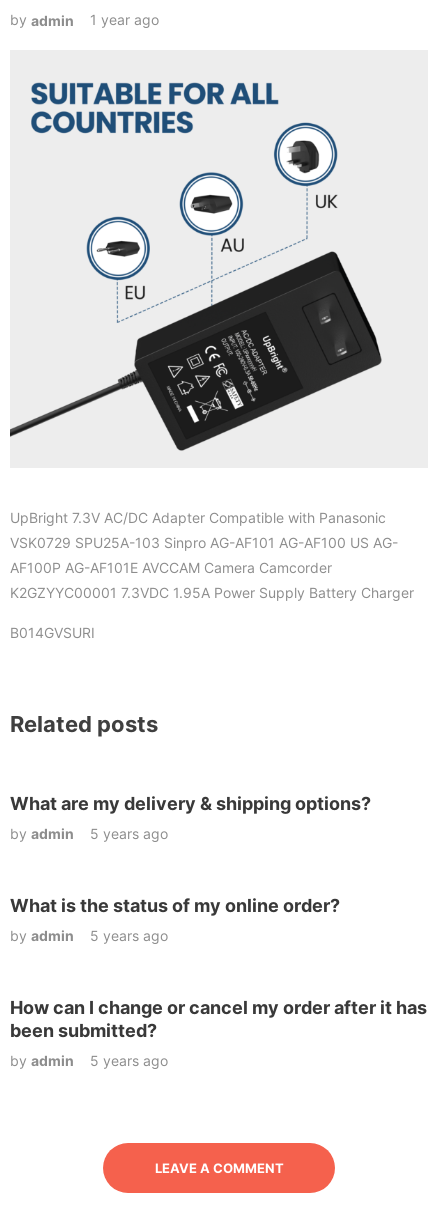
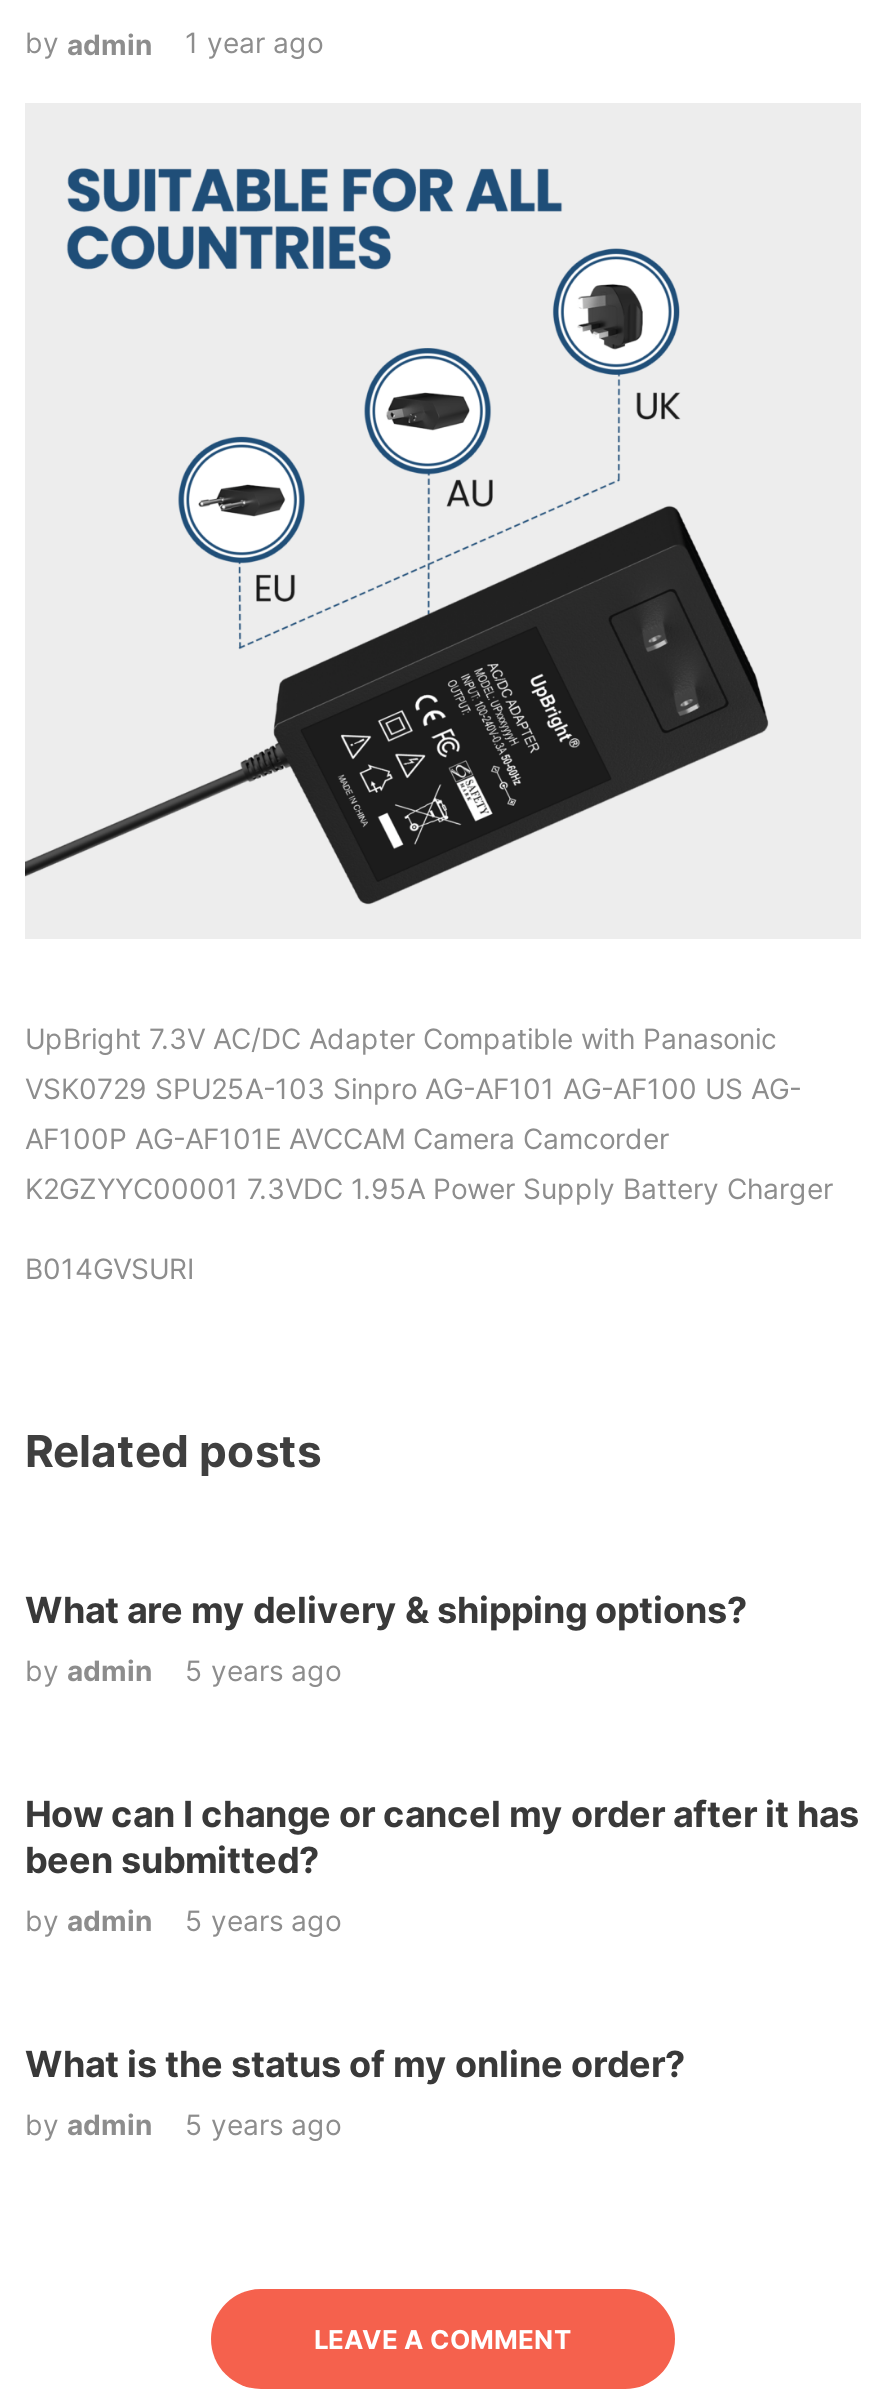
moved [10,895,340,916] -> [25,2043,685,2085]: What is the status of my online order?
moved [10,927,168,944] -> [25,1903,341,1937]: by admin | 5 years ago
moved [10,997,427,1041] -> [25,1793,859,1881]: How can I change or cancel my order after it has | been submitted?

